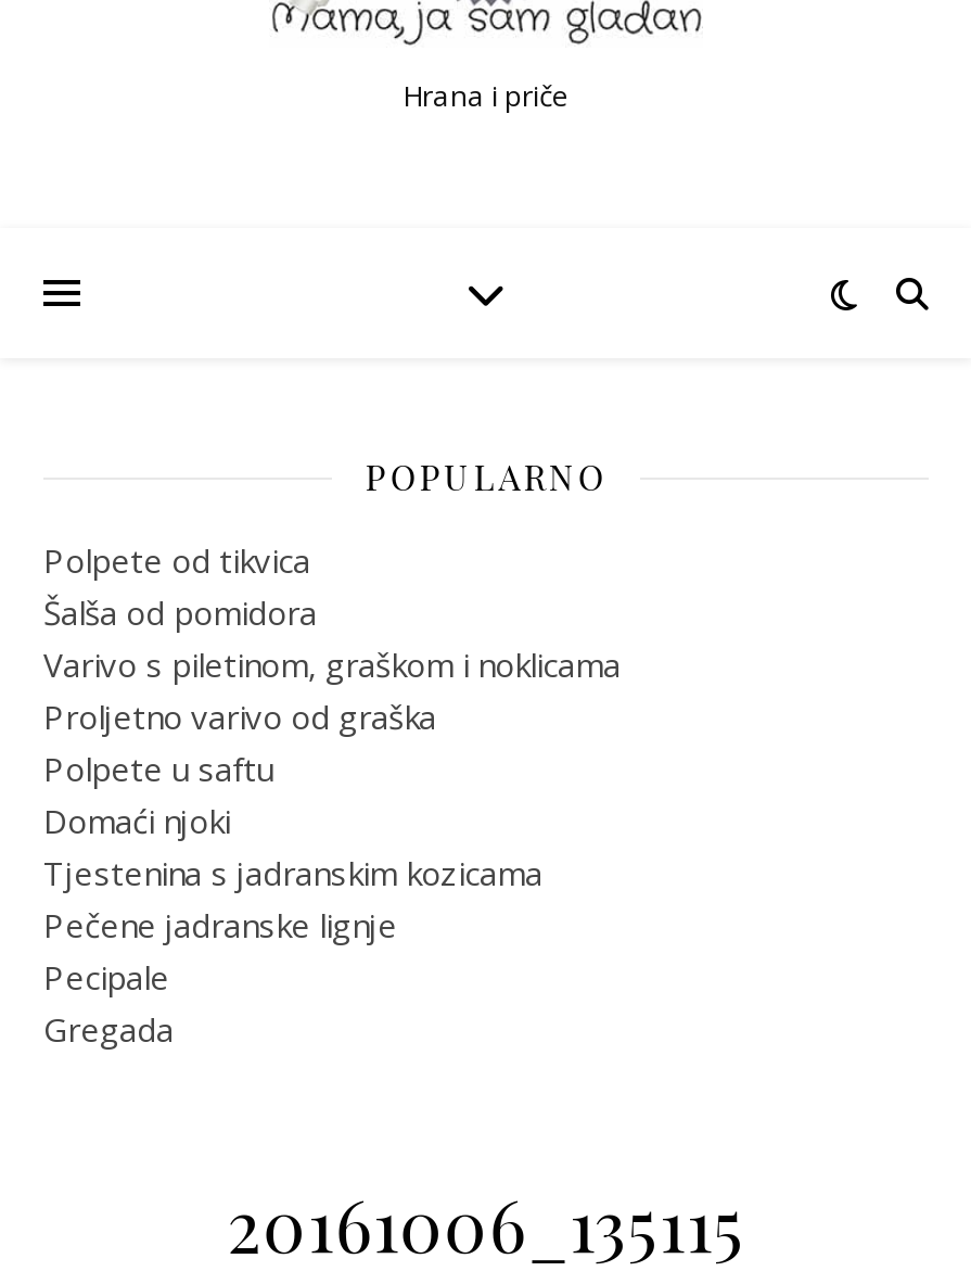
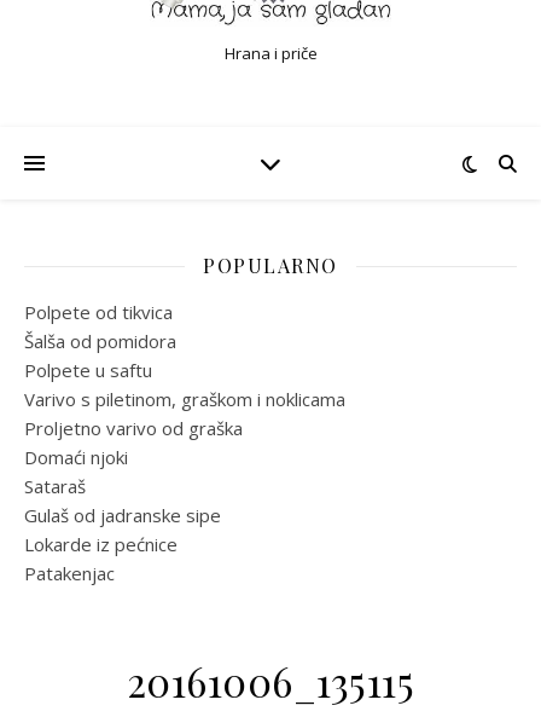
moved [43,643,621,738] -> [24,387,345,440]: Varivo s piletinom, graškom i noklicama | Proljetno varivo od graška
moved [43,747,273,790] -> [24,358,152,382]: Polpete u saftu
[43,851,542,1051] Tjestenina s jadranskim kozicama | Pečene jadranske lignje | Pecipale | Gregada -> [24,474,221,585] Sataraš | Gulaš od jadranske sipe | Lokarde iz pećnice | Patakenjac

